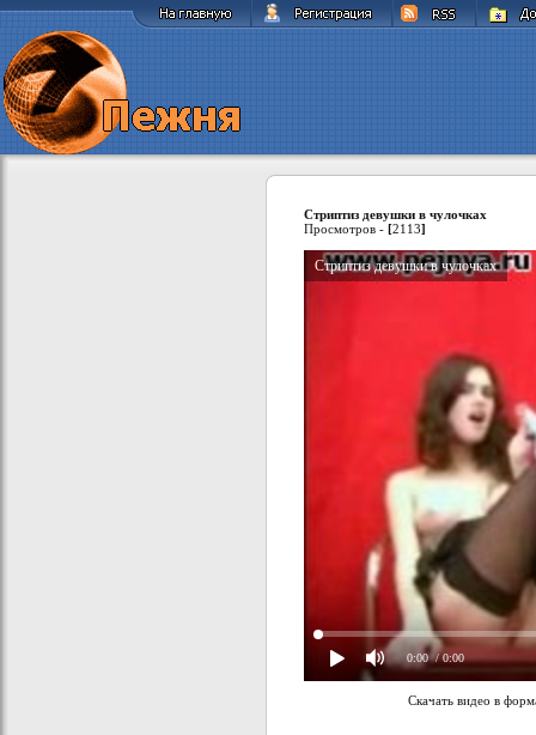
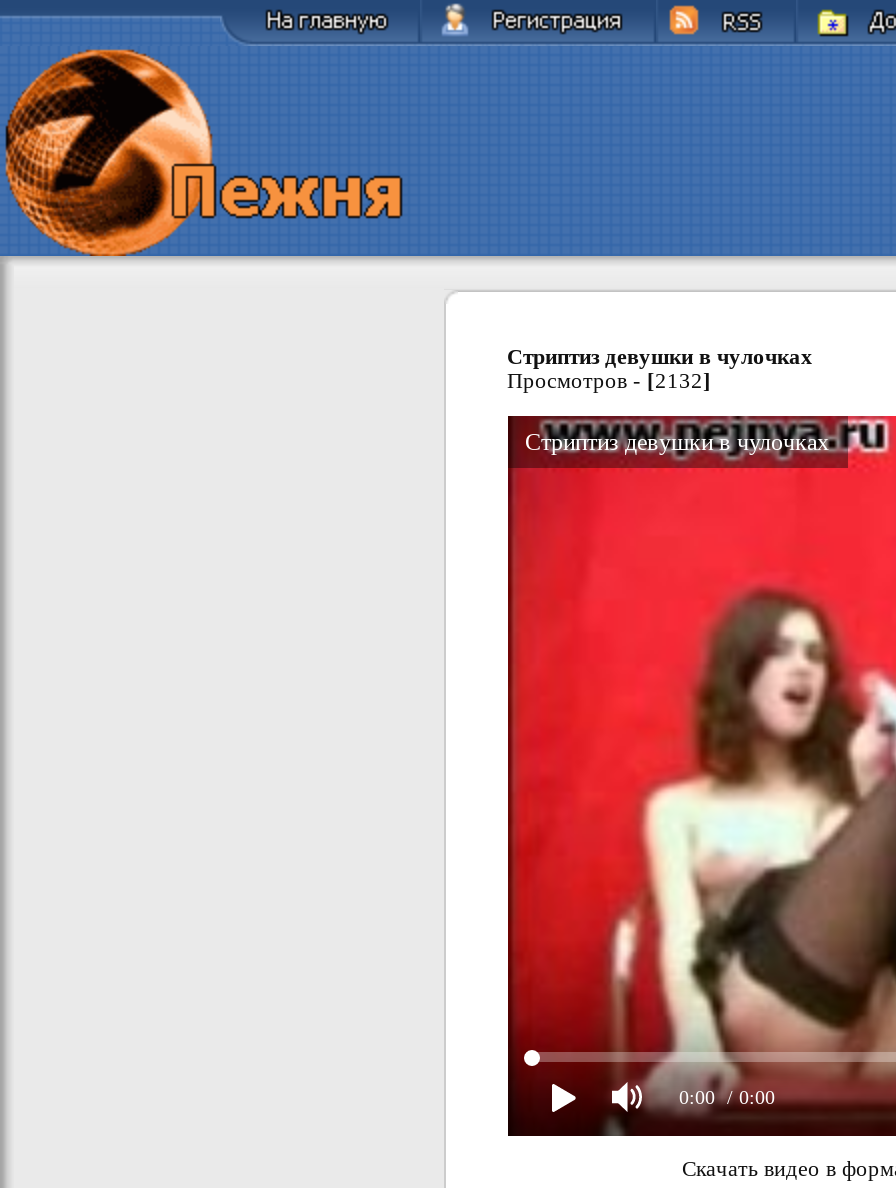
[303,221,425,236] Просмотров -[2113] -> [507,368,711,392] Просмотров -[2132]

